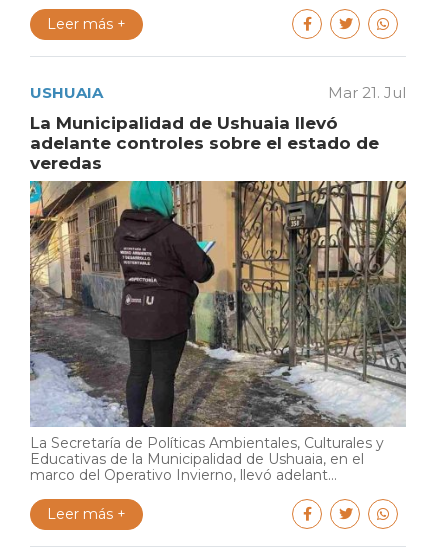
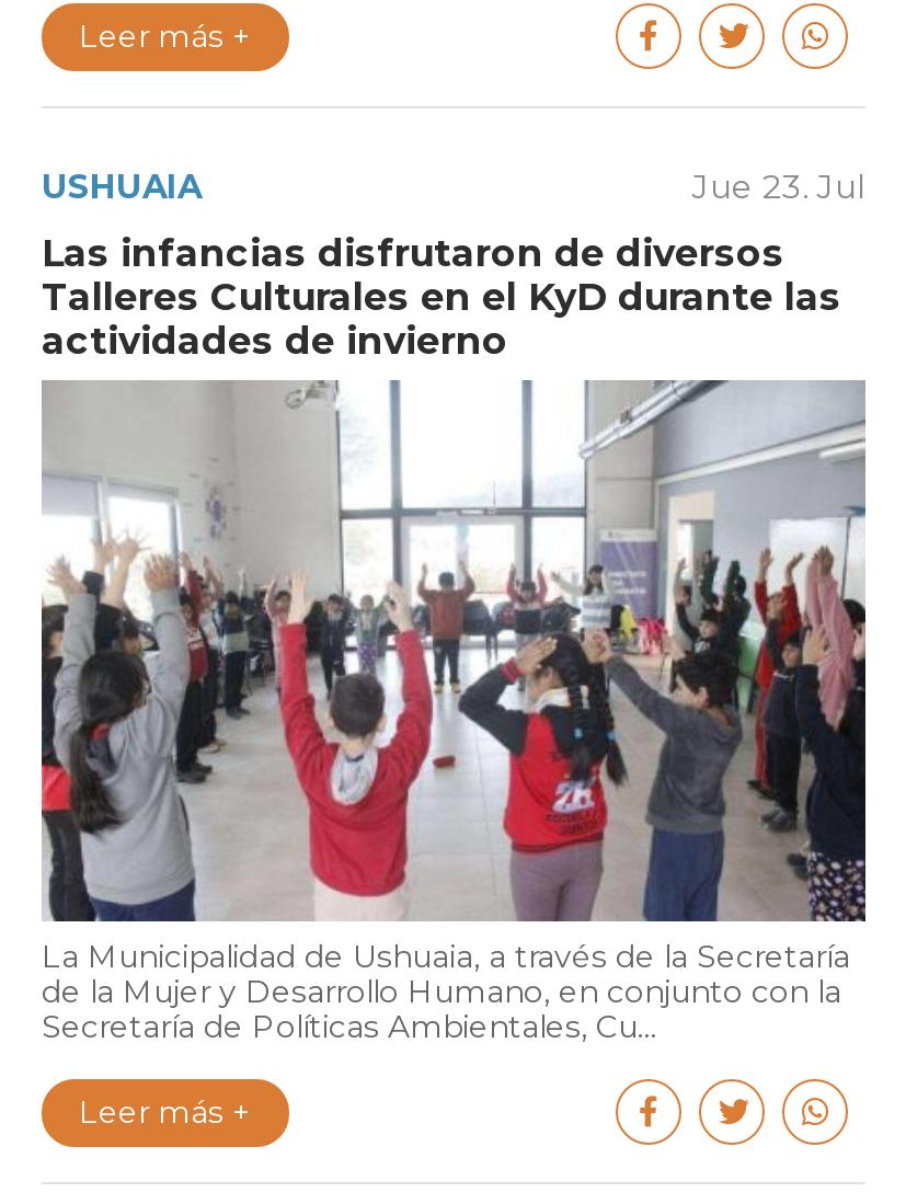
[328,83,406,102] Mar 21. Jul -> [692,166,865,208] Jue 23. Jul
[30,113,379,173] La Municipalidad de Ushuaia llevó | adelante controles sobre el estado de | veredas -> [42,232,841,364] Las infancias disfrutaron de diversos | Talleres Culturales en el KyD durante las | actividades de invierno
[29,180,407,484] [image] | La Secretaría de Políticas Ambientales, Culturales y | Educativas de la Municipalidad de Ushuaia, en el | marco del Operativo Invierno, llevó adelant... -> [39,380,868,1045] [image] | La Municipalidad de Ushuaia, a través de la Secretaría | de la Mujer y Desarrollo Humano, en conjunto con la | Secretaría de Políticas Ambientales, Cu...

